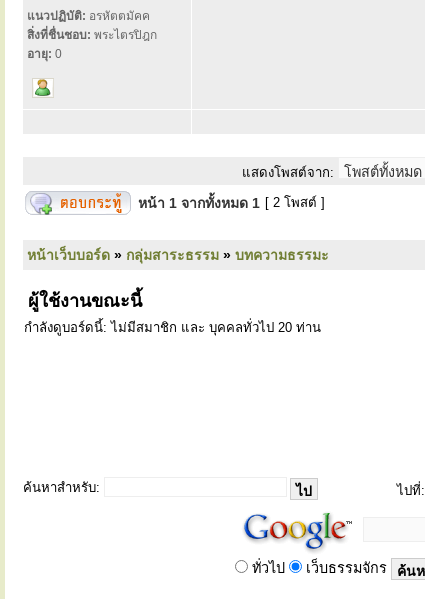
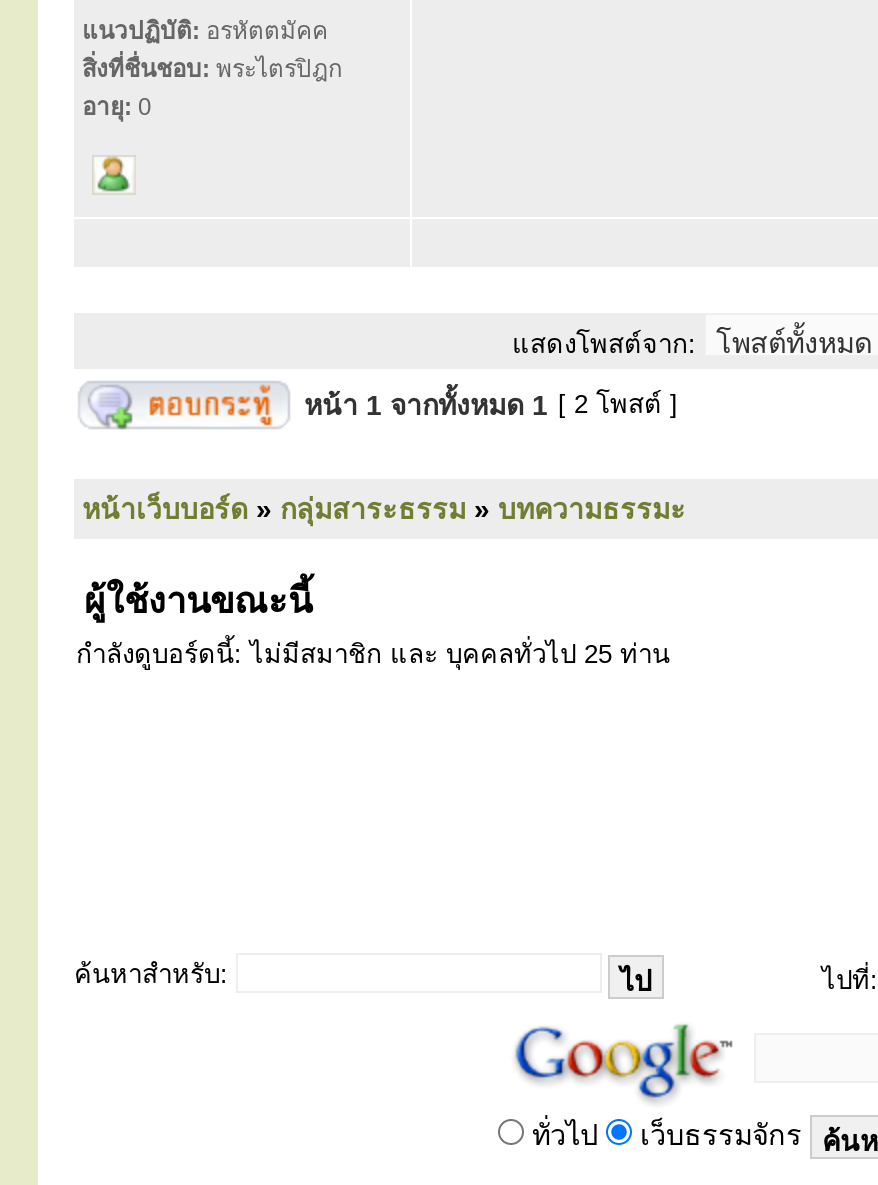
[24,320,321,335] กำลังดูบอร์ดนี้: ไม่มีสมาชิก และ บุคคลทั่วไป 20 ท่าน -> [76,639,670,669] กำลังดูบอร์ดนี้: ไม่มีสมาชิก และ บุคคลทั่วไป 25 ท่าน

